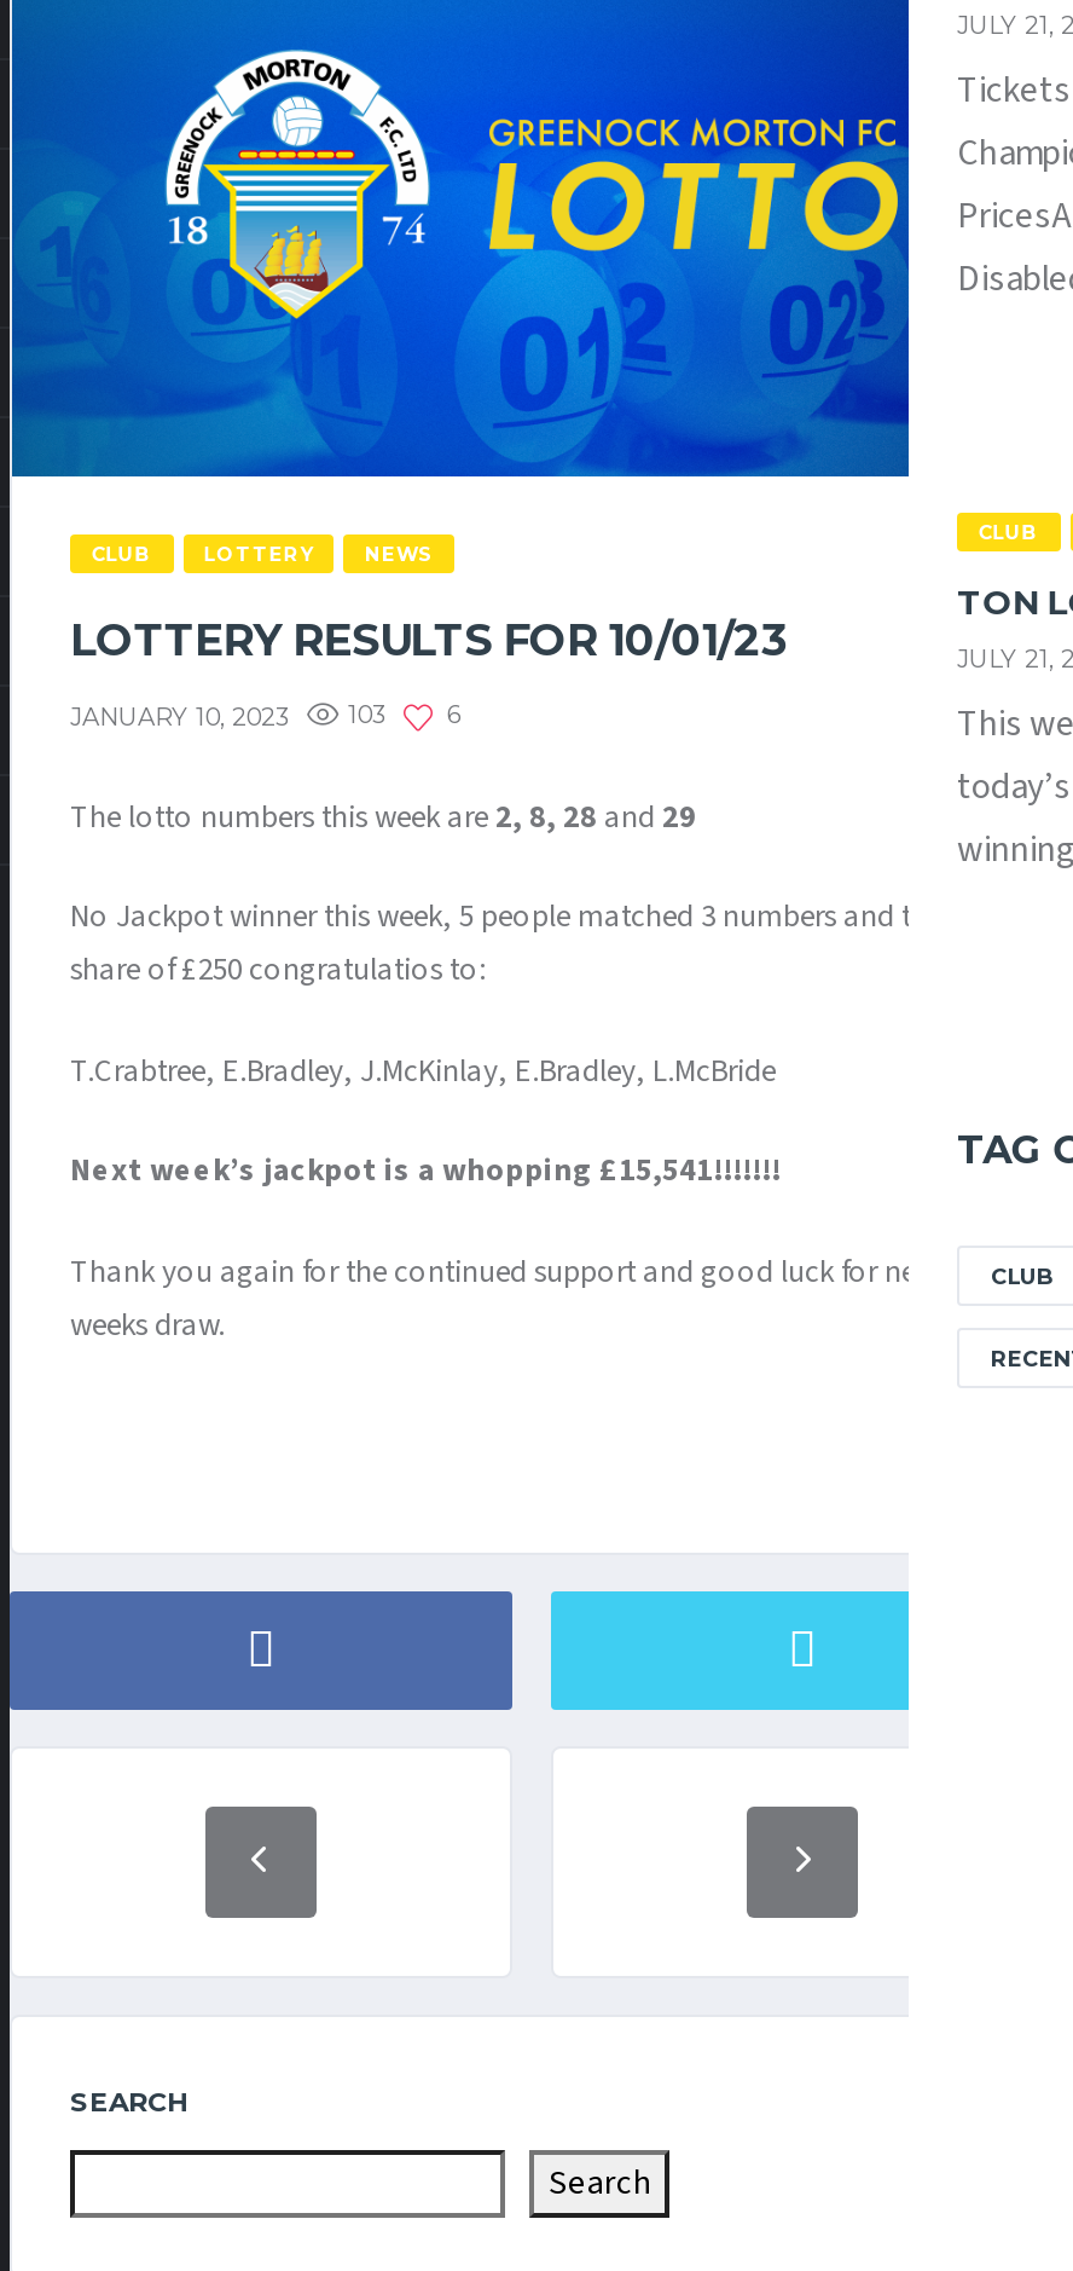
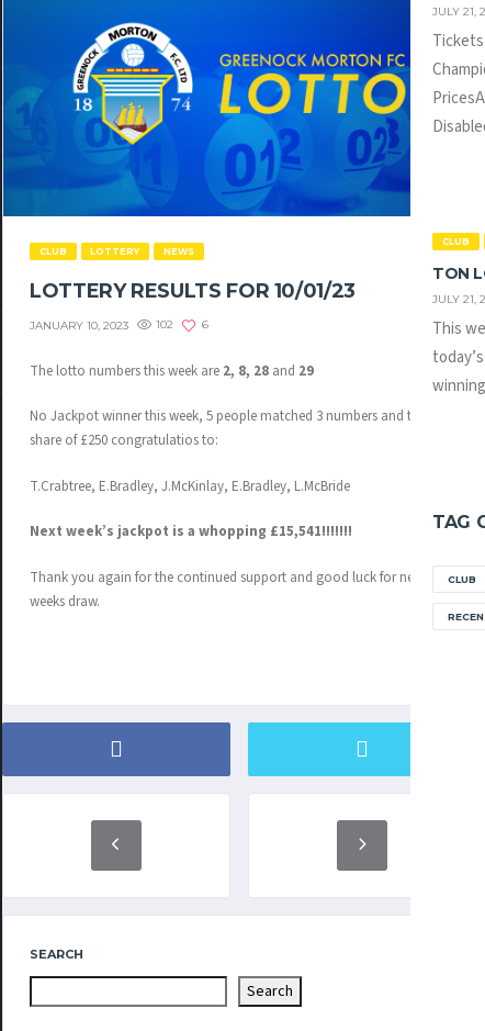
[70,699,462,732] JANUARY 10, 2023 103 6 -> [30,318,208,332] JANUARY 10, 2023 102 6

